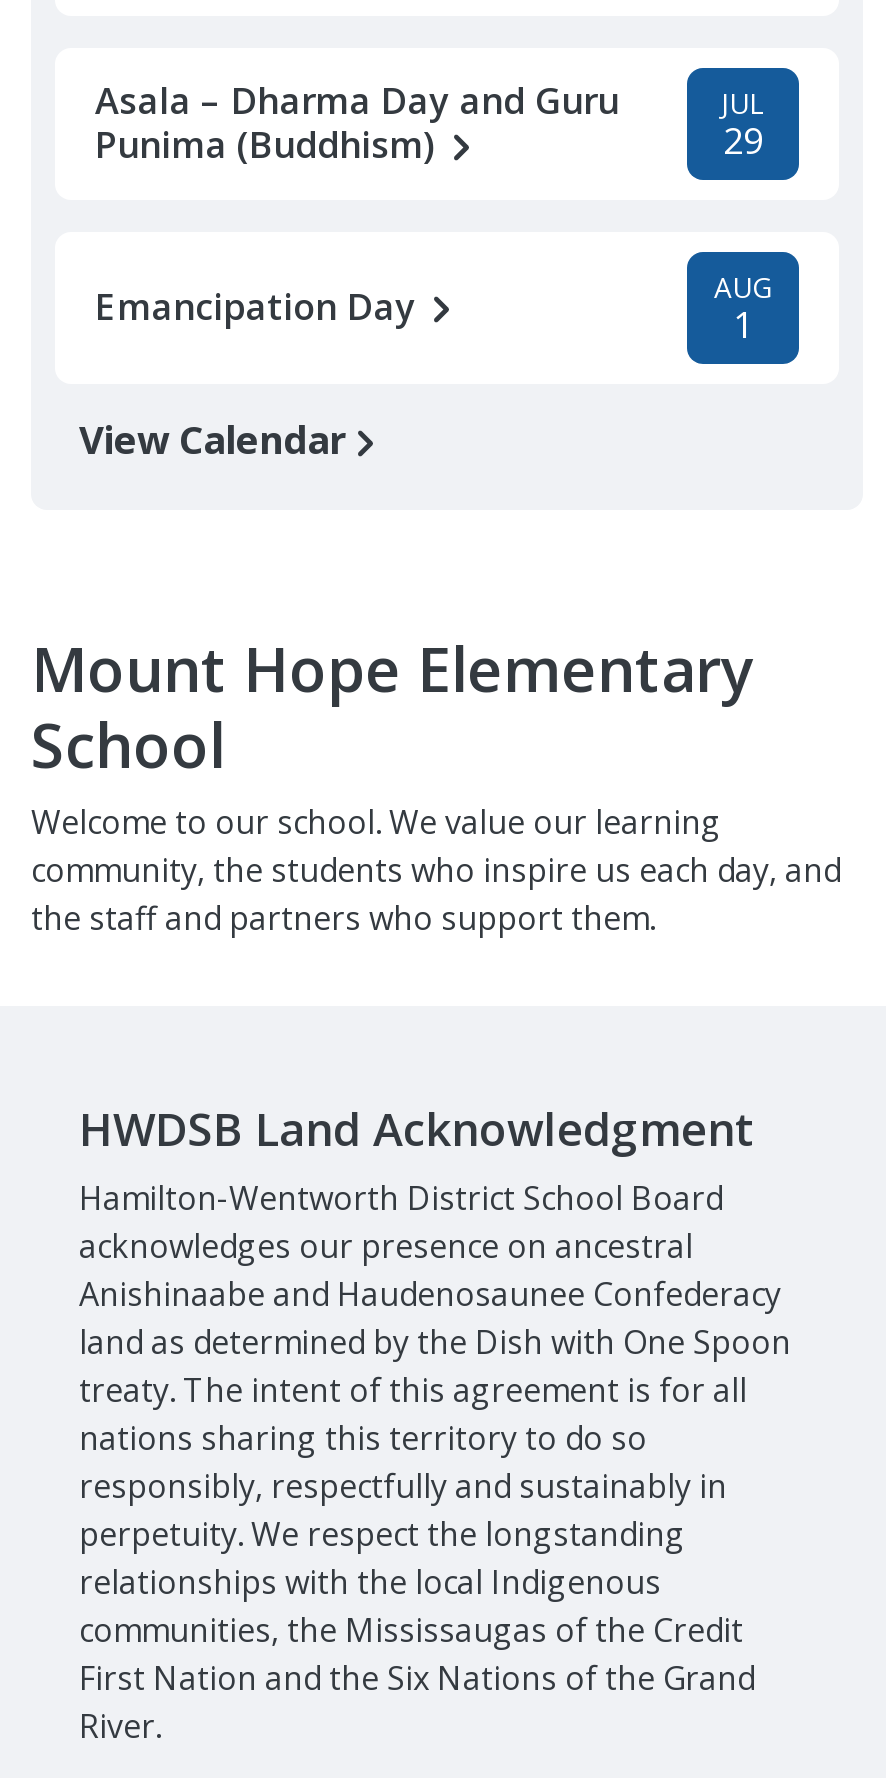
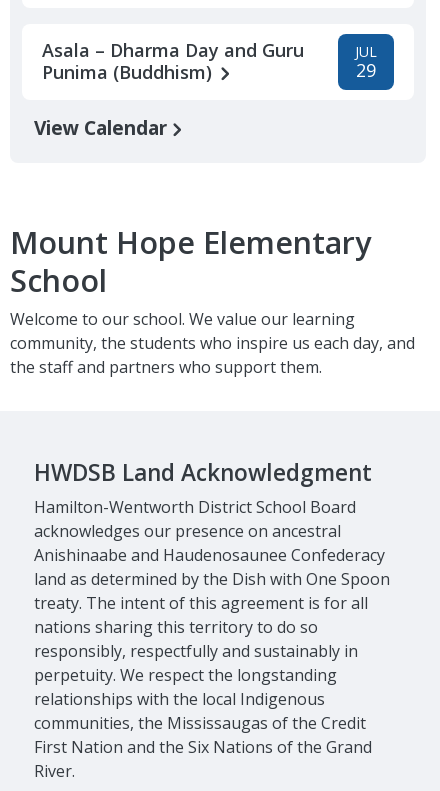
[95,268,772,348] Emancipation Day | AUG | 1 -> none

